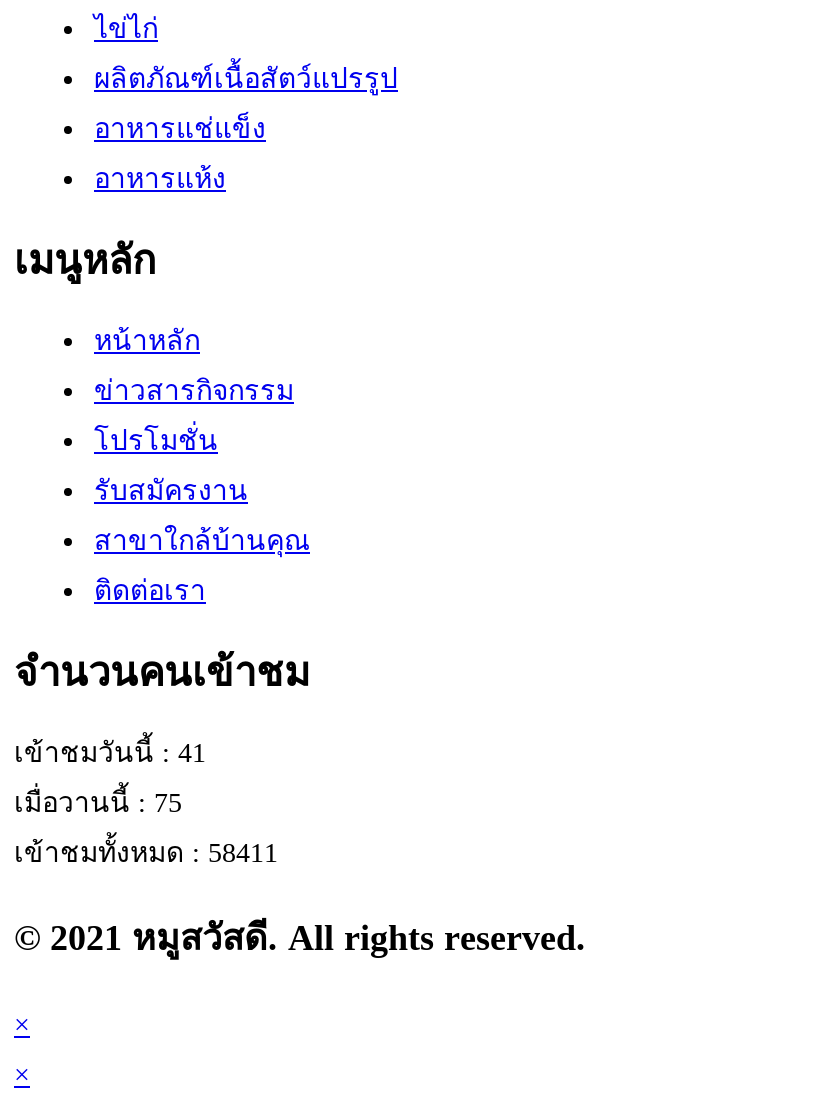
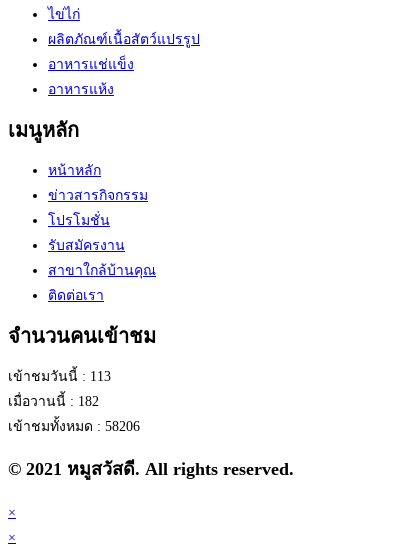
[14,738,206,768] เข้าชมวันนี้ : 41 -> [8,369,111,384] เข้าชมวันนี้ : 113
[14,788,182,818] เมื่อวานนี้ : 75 -> [8,394,99,409] เมื่อวานนี้ : 182
[14,838,278,868] เข้าชมทั้งหมด : 58411 -> [8,419,140,434] เข้าชมทั้งหมด : 58206

